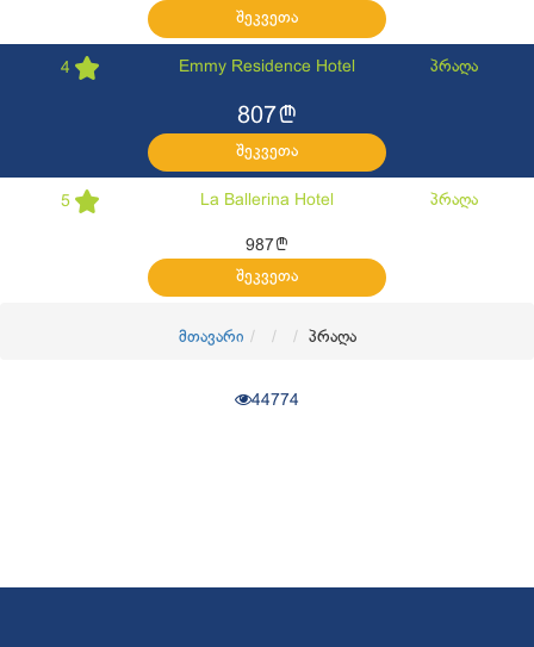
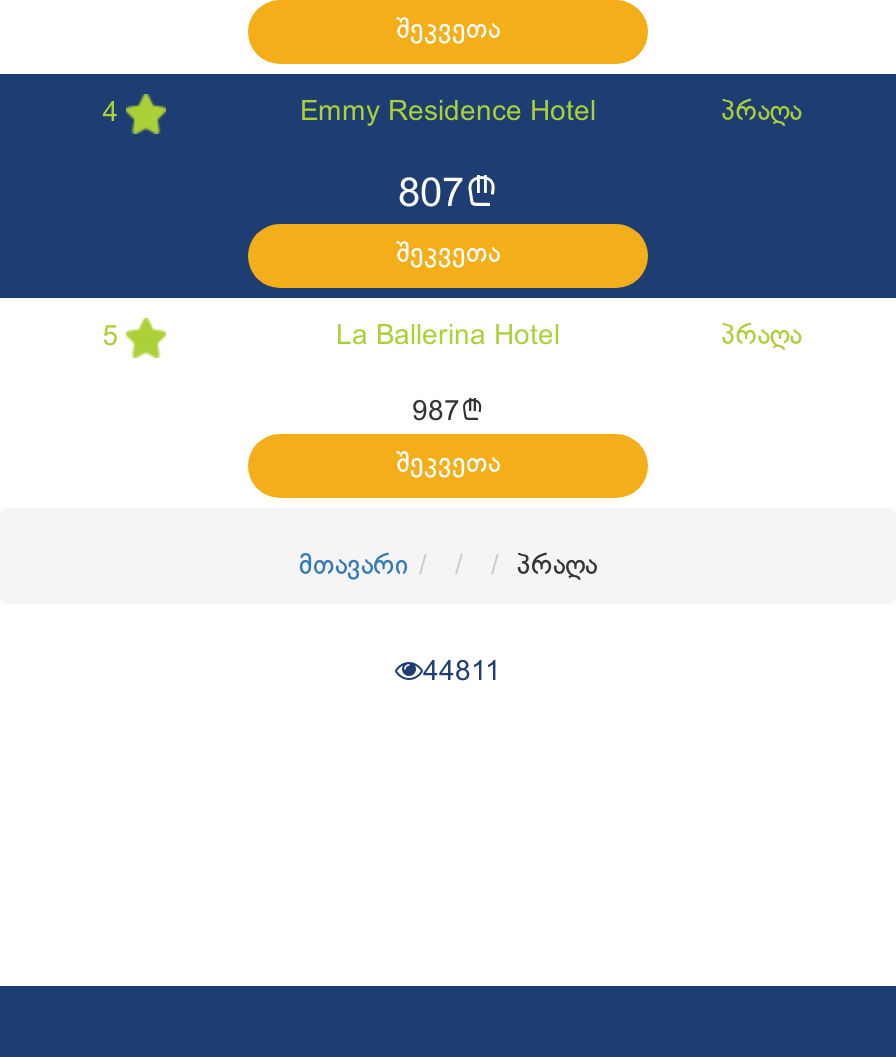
[252,393,299,409] 44774 -> [423,660,501,686] 44811

